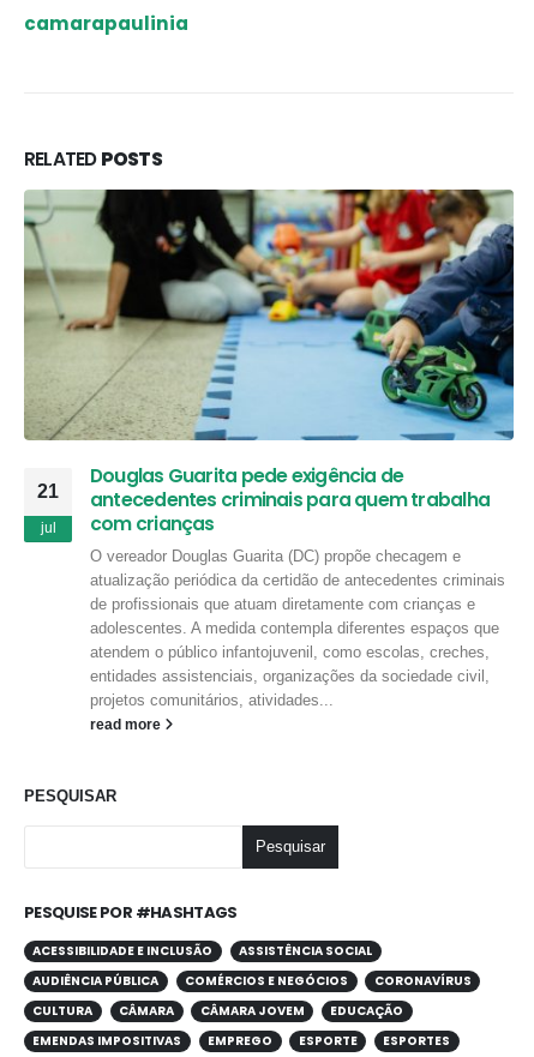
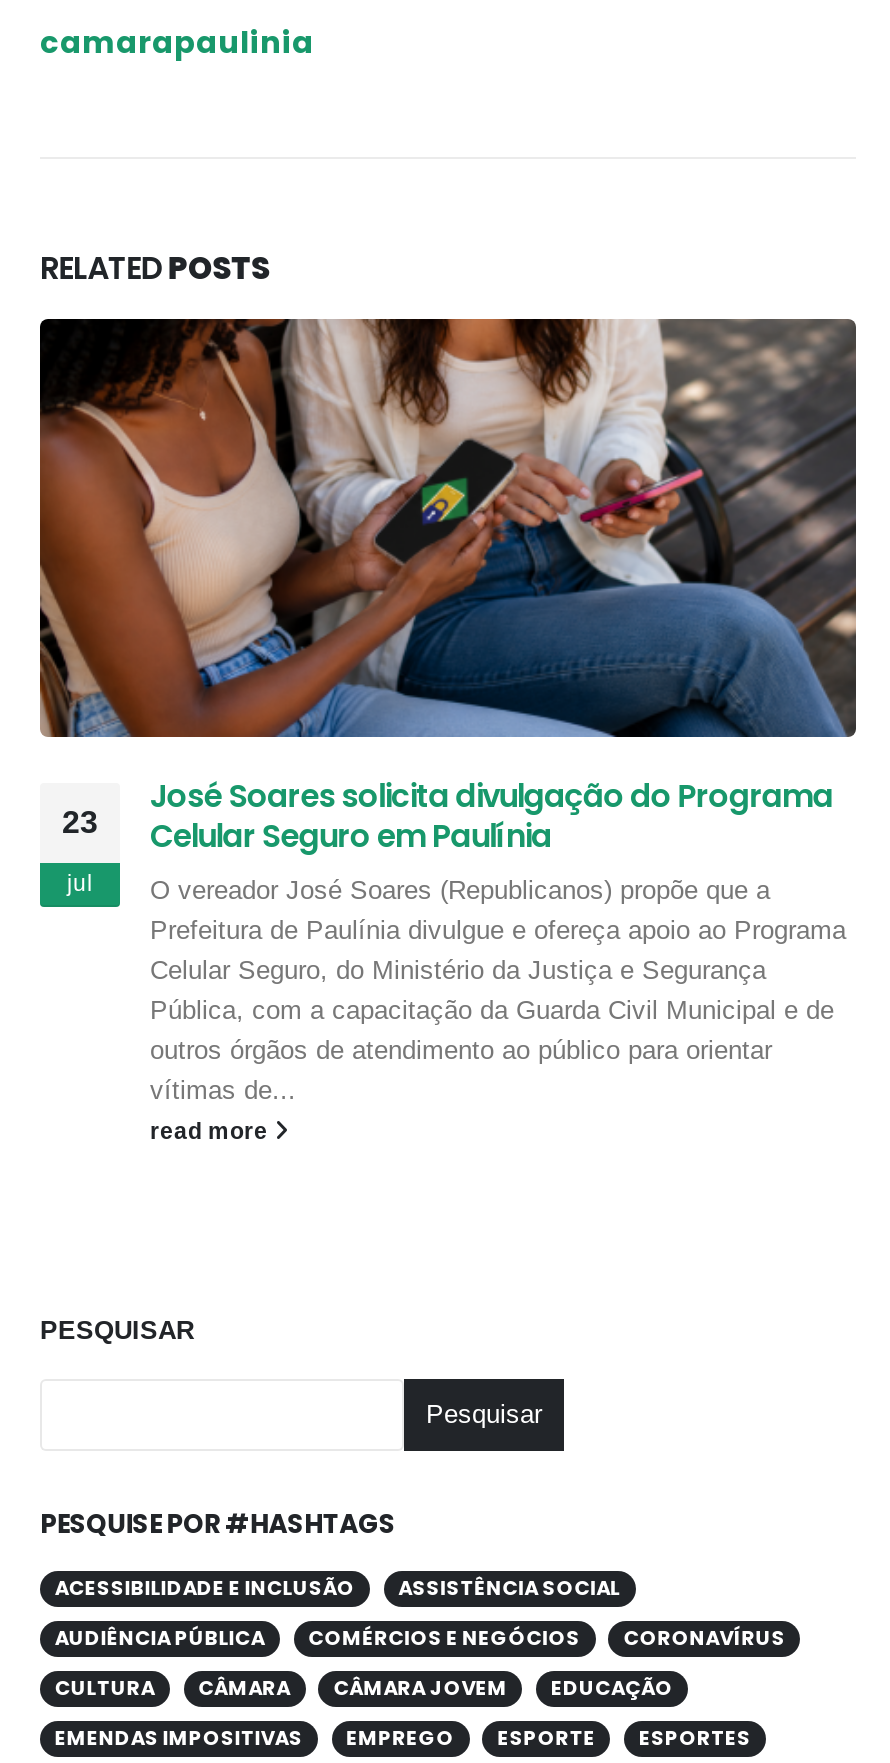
[23,188,515,710] [image] | Douglas Guarita pede exigência de | antecedentes criminais para quem trabalha | com crianças | O vereador Douglas Guarita (DC) propõe checagem e | atualização periódica da certidão de antecedentes criminais | de profissionais que atuam diretamente com crianças e | adolescentes. A medida contempla diferentes espaços que | atendem o público infantojuvenil, como escolas, creches, | entidades assistenciais, organizações da sociedade civil, | projetos comunitários, atividades... -> [38,317,858,1106] [image] | José Soares solicita divulgação do Programa | Celular Seguro em Paulínia | O vereador José Soares (Republicanos) propõe que a | Prefeitura de Paulínia divulgue e ofereça apoio ao Programa | Celular Seguro, do Ministério da Justiça e Segurança | Pública, com a capacitação da Guarda Civil Municipal e de | outros órgãos de atendimento ao público para orientar | vítimas de...
[37,482,59,502] 21 -> [62,806,98,840] 23
moved [90,717,164,732] -> [150,1118,274,1144]: read more

